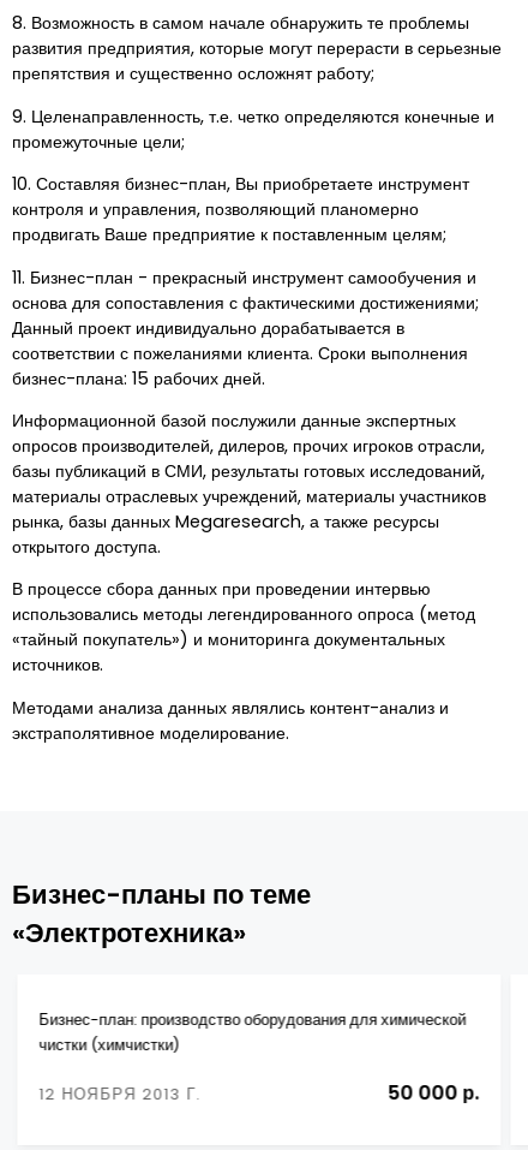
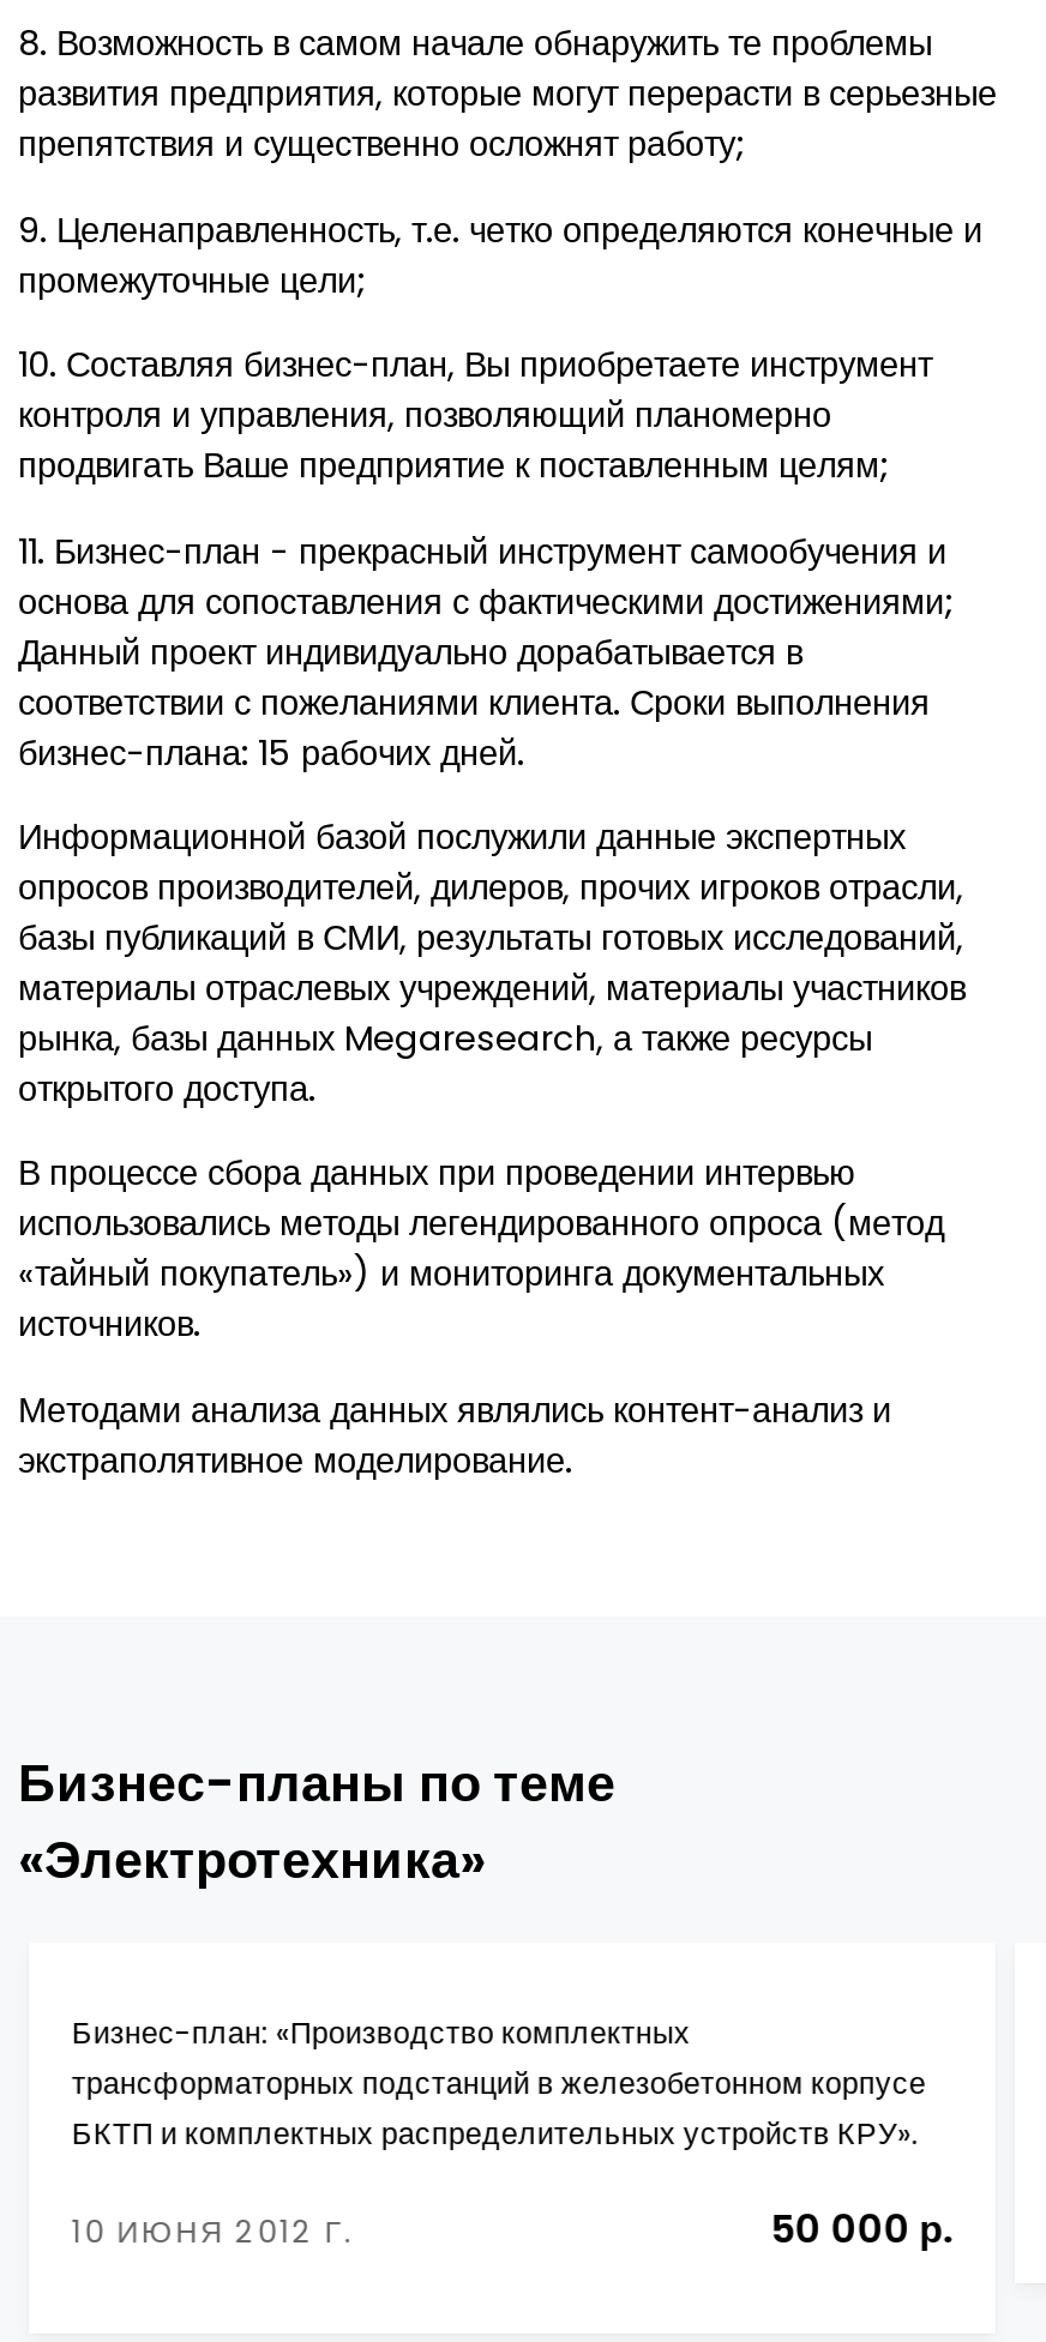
[39,1009,466,1055] Бизнес-план: производство оборудования для химической | чистки (химчистки) -> [72,2012,926,2153] Бизнес-план: «Производство комплектных | трансформаторных подстанций в железобетонном корпусе | БКТП и комплектных распределительных устройств КРУ».
[39,1084,201,1104] 12 НОЯБРЯ 2013 Г. -> [72,2211,355,2251] 10 ИЮНЯ 2012 Г.

